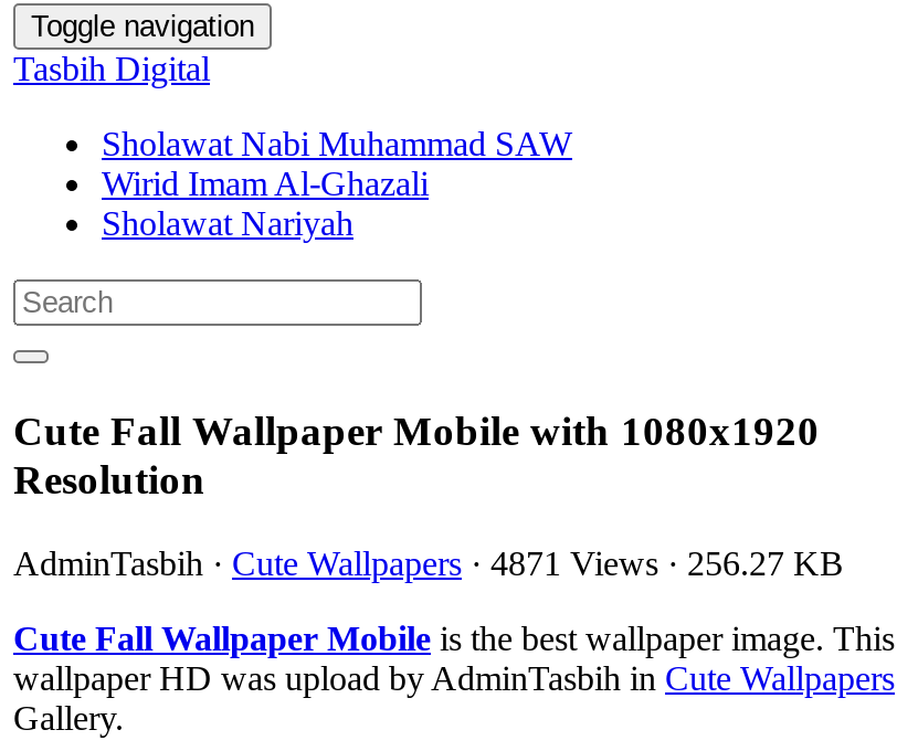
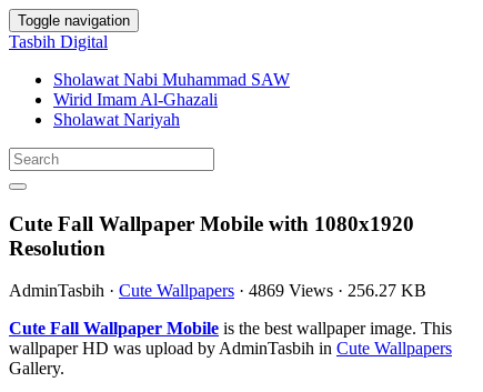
[13,545,844,583] AdminTasbih · Cute Wallpapers · 4871 Views · 256.27 KB -> [9,281,426,300] AdminTasbih · Cute Wallpapers · 4869 Views · 256.27 KB

